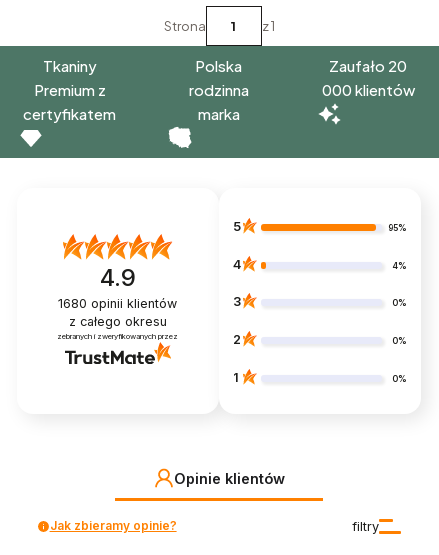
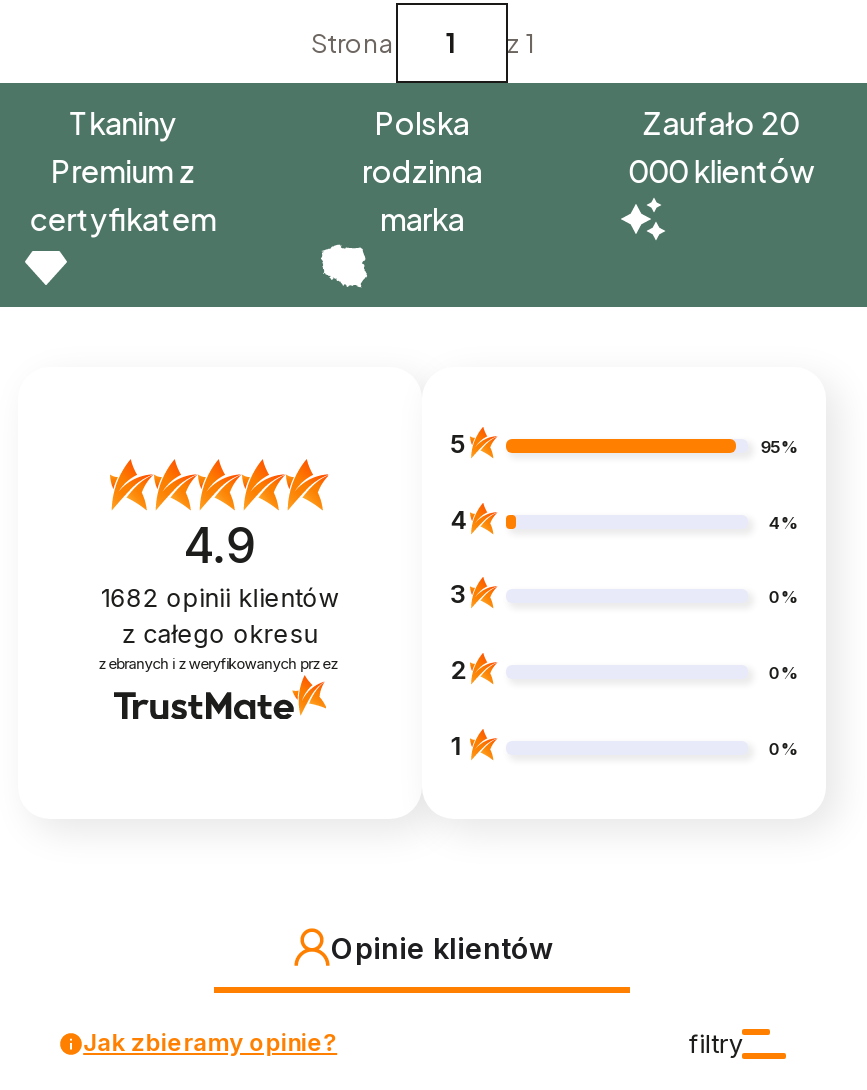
[58,296,177,311] 1680 opinii klientów -> [101,582,339,612] 1682 opinii klientów

